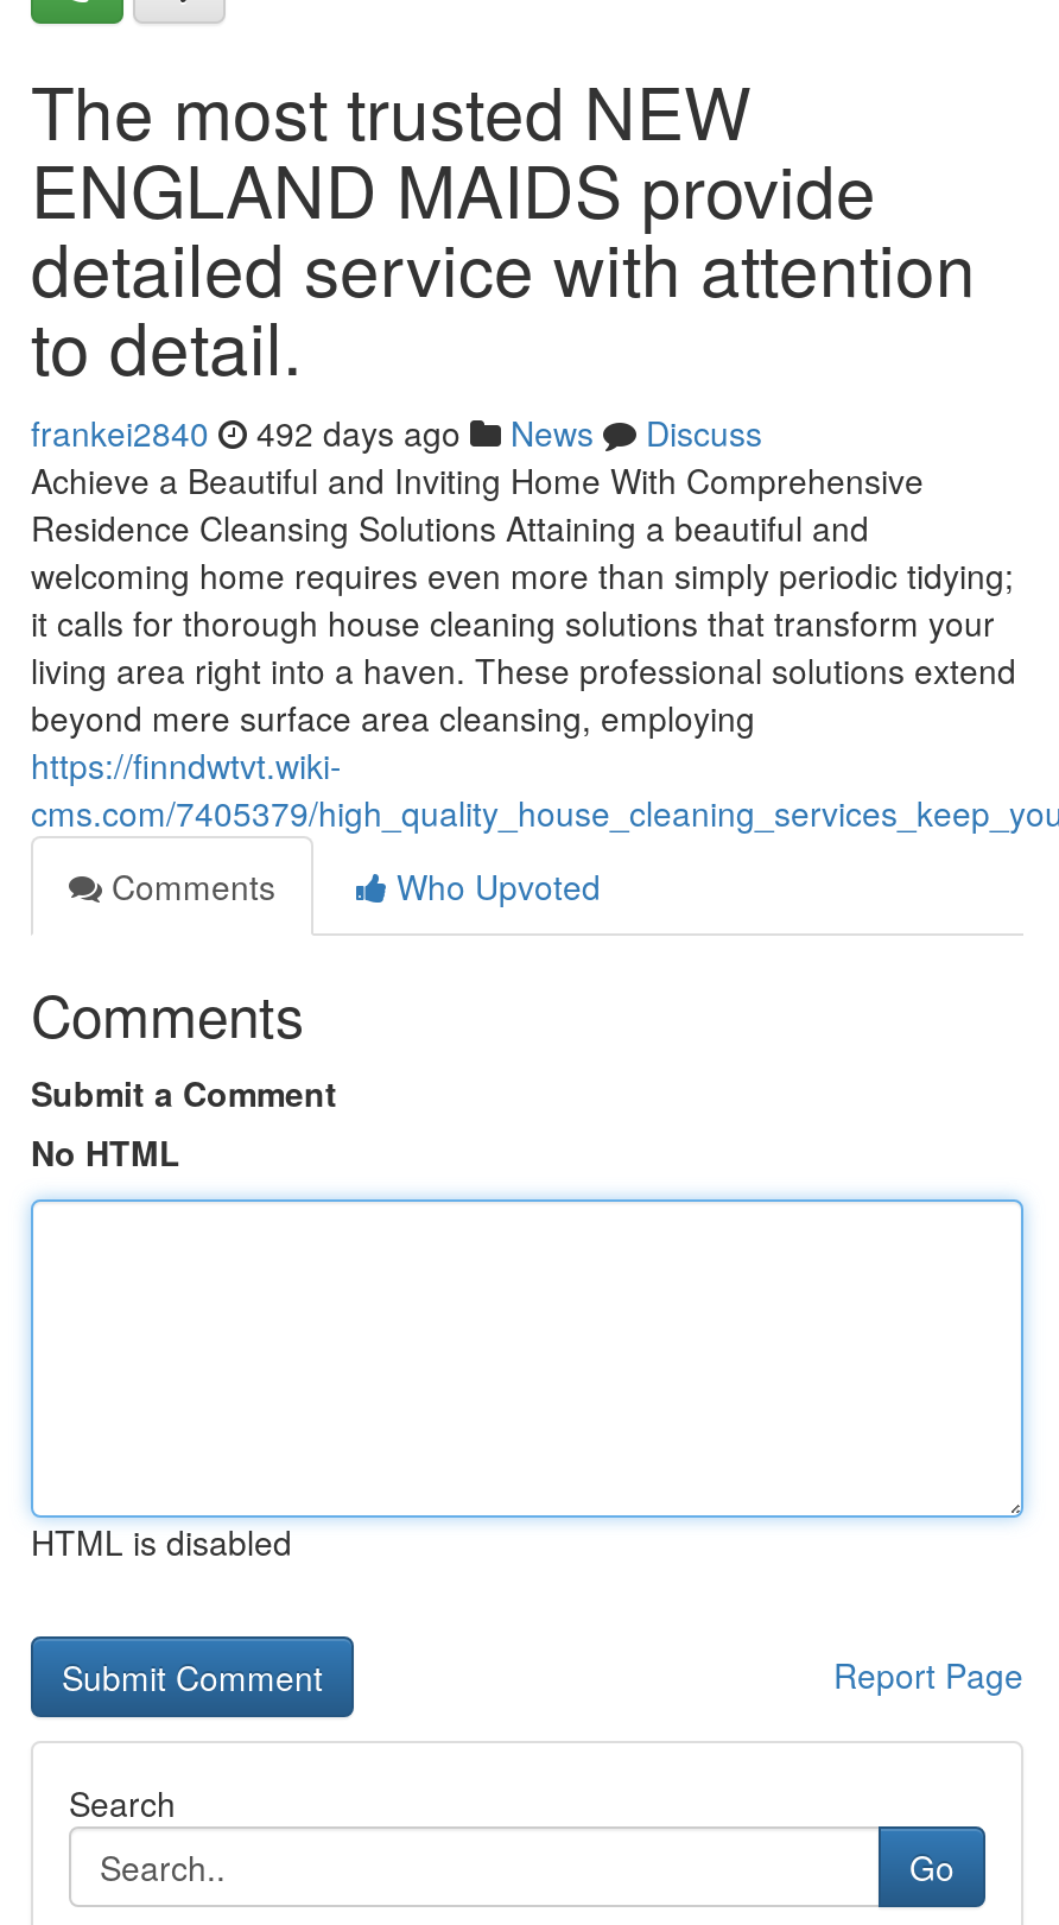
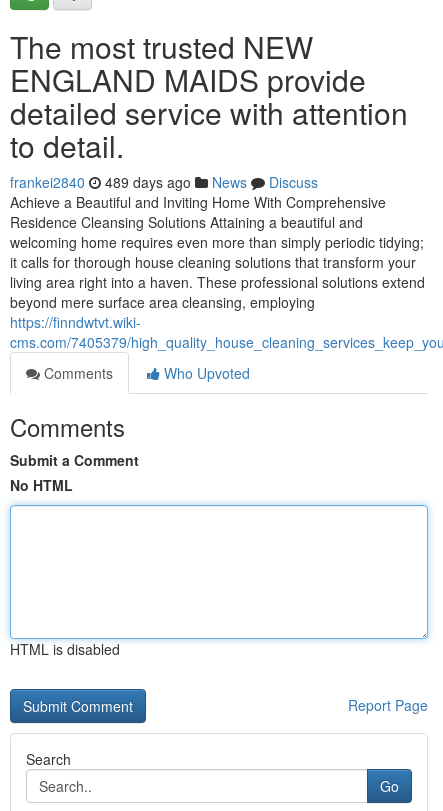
[31,409,762,456] frankei2840 492 days ago News Discuss -> [10,172,318,192] frankei2840 489 days ago News Discuss

